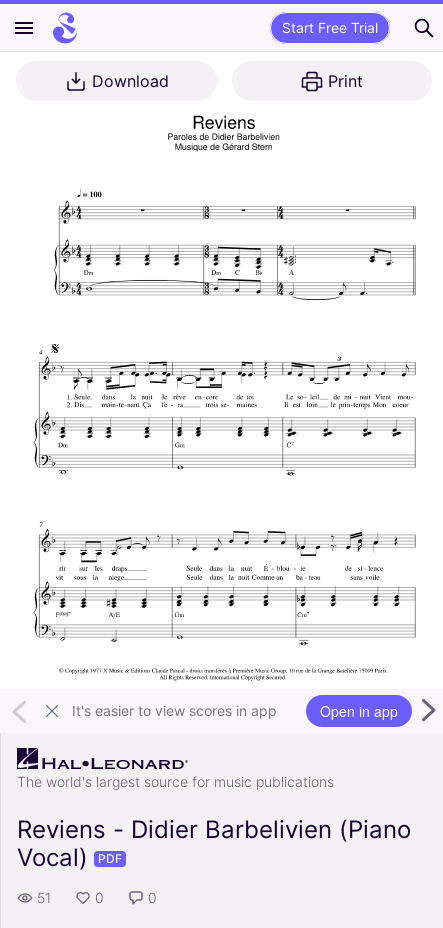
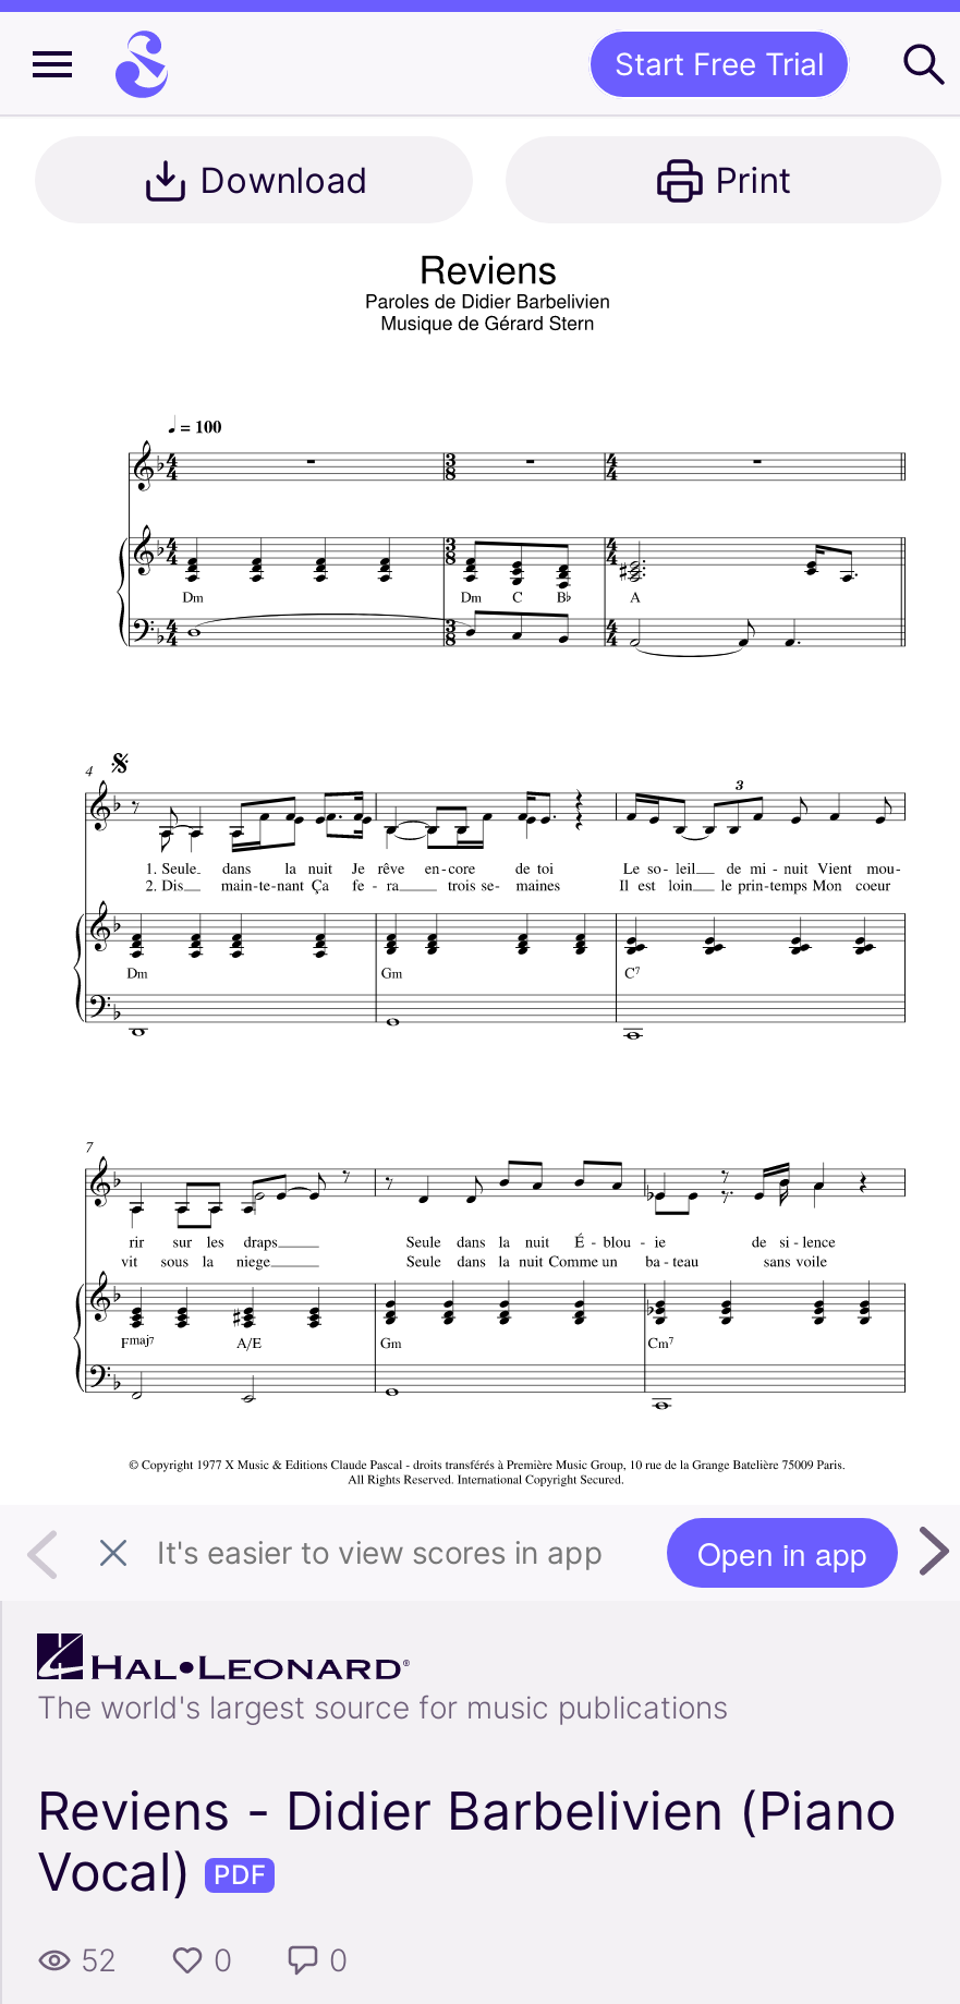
[37,889,51,906] 51 -> [81,1941,118,1979] 52

